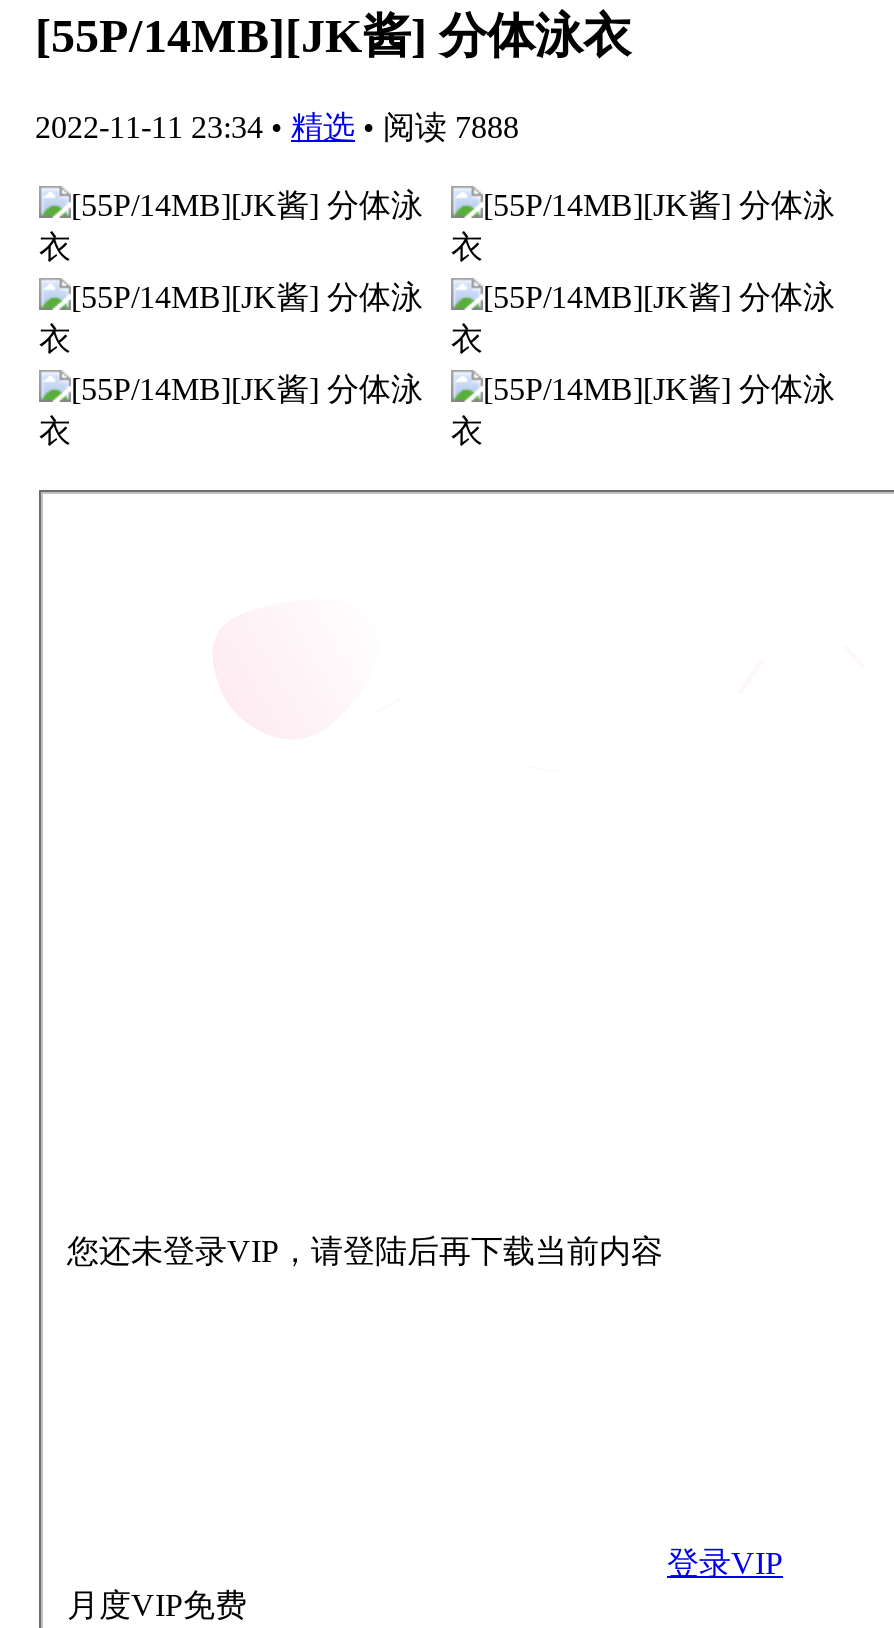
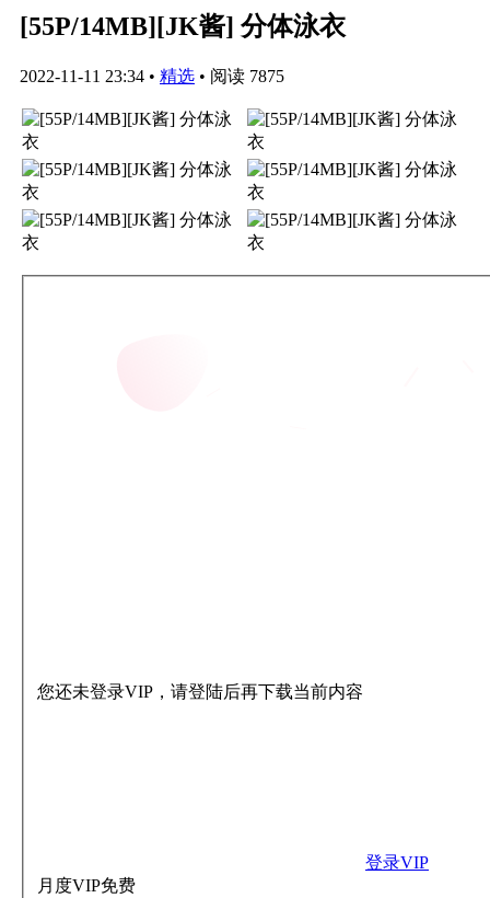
[35,110,519,144] 2022-11-11 23:34 • 精选 • 阅读 7888 -> [20,67,284,85] 2022-11-11 23:34 • 精选 • 阅读 7875

